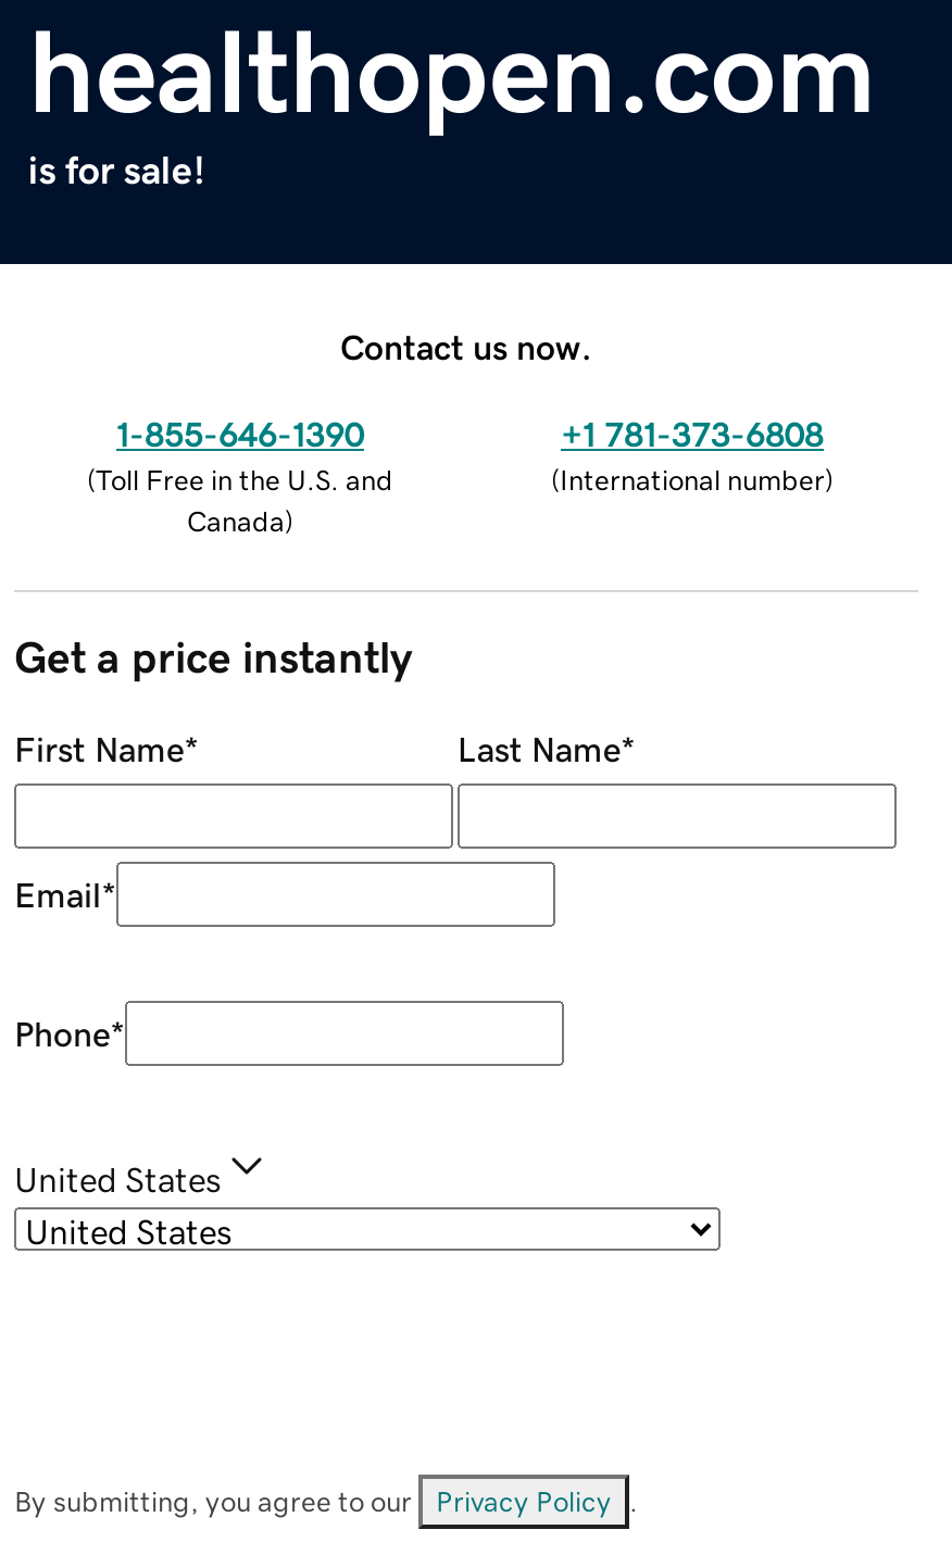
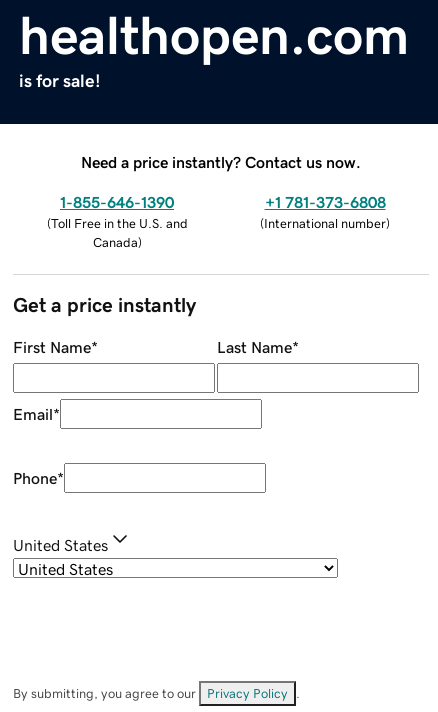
[340,328,592,363] Contact us now. -> [81,154,361,170] Need a price instantly? Contact us now.

